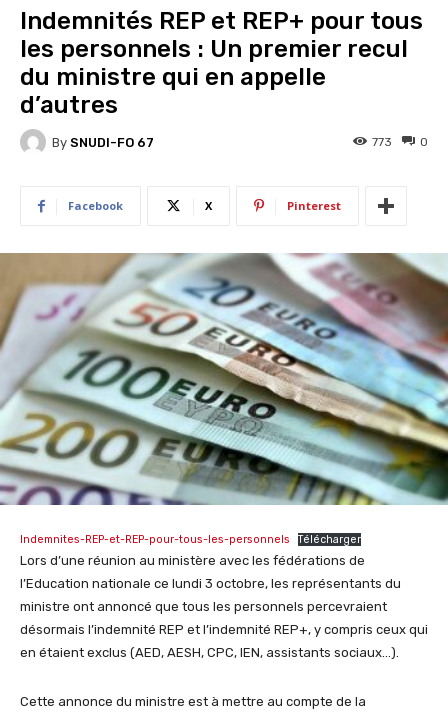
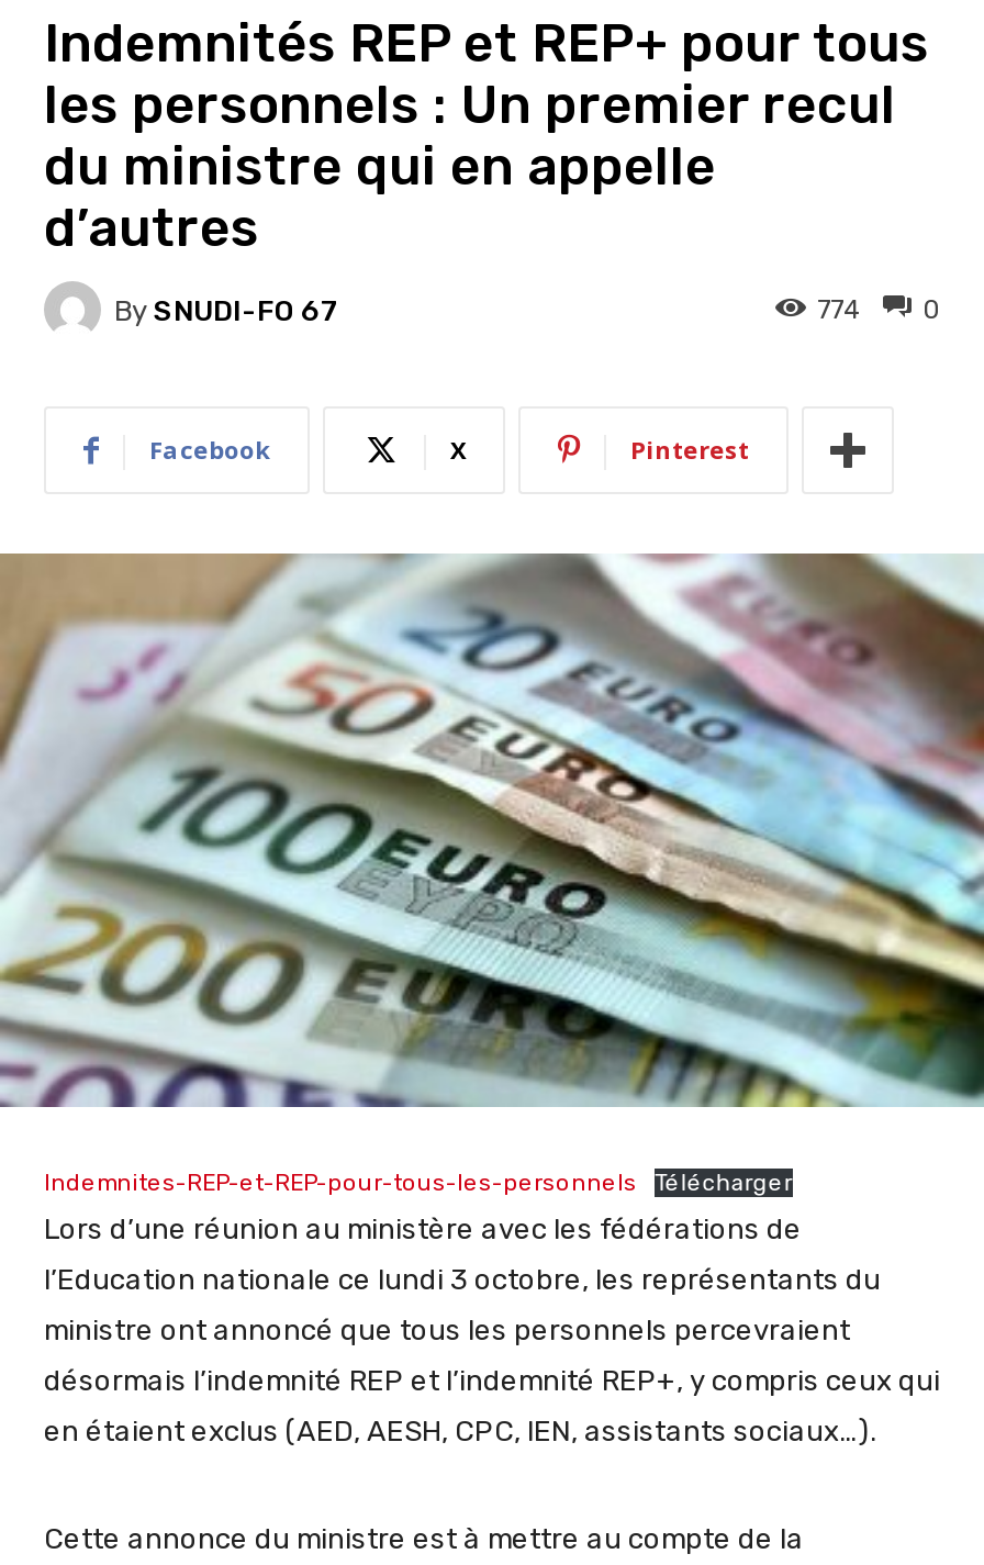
[372,135,428,149] 773 0 -> [817,294,940,325] 774 0

